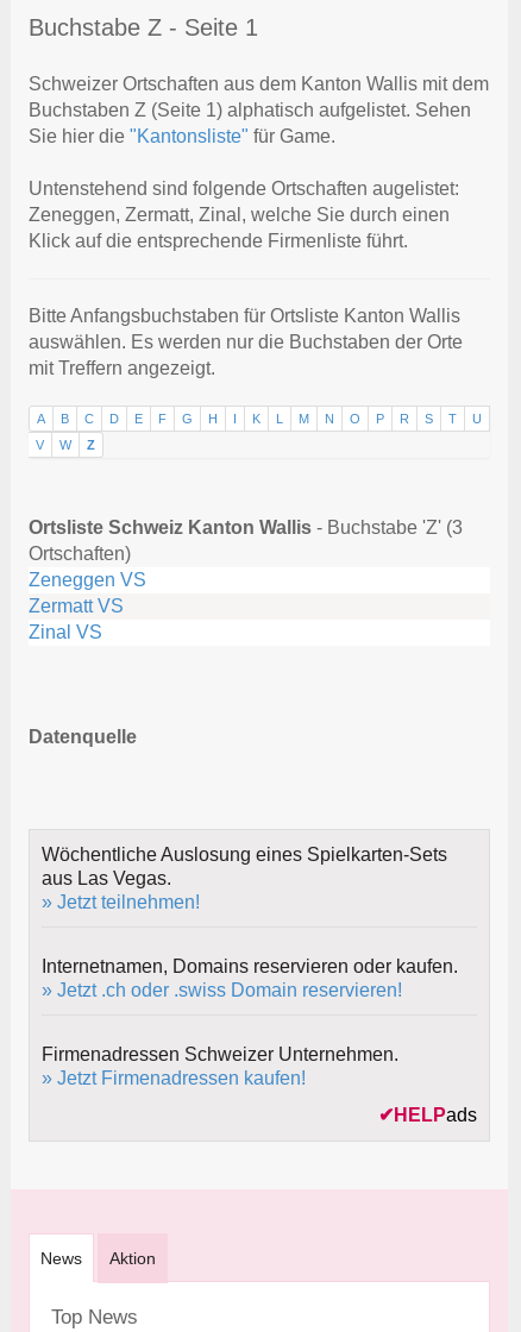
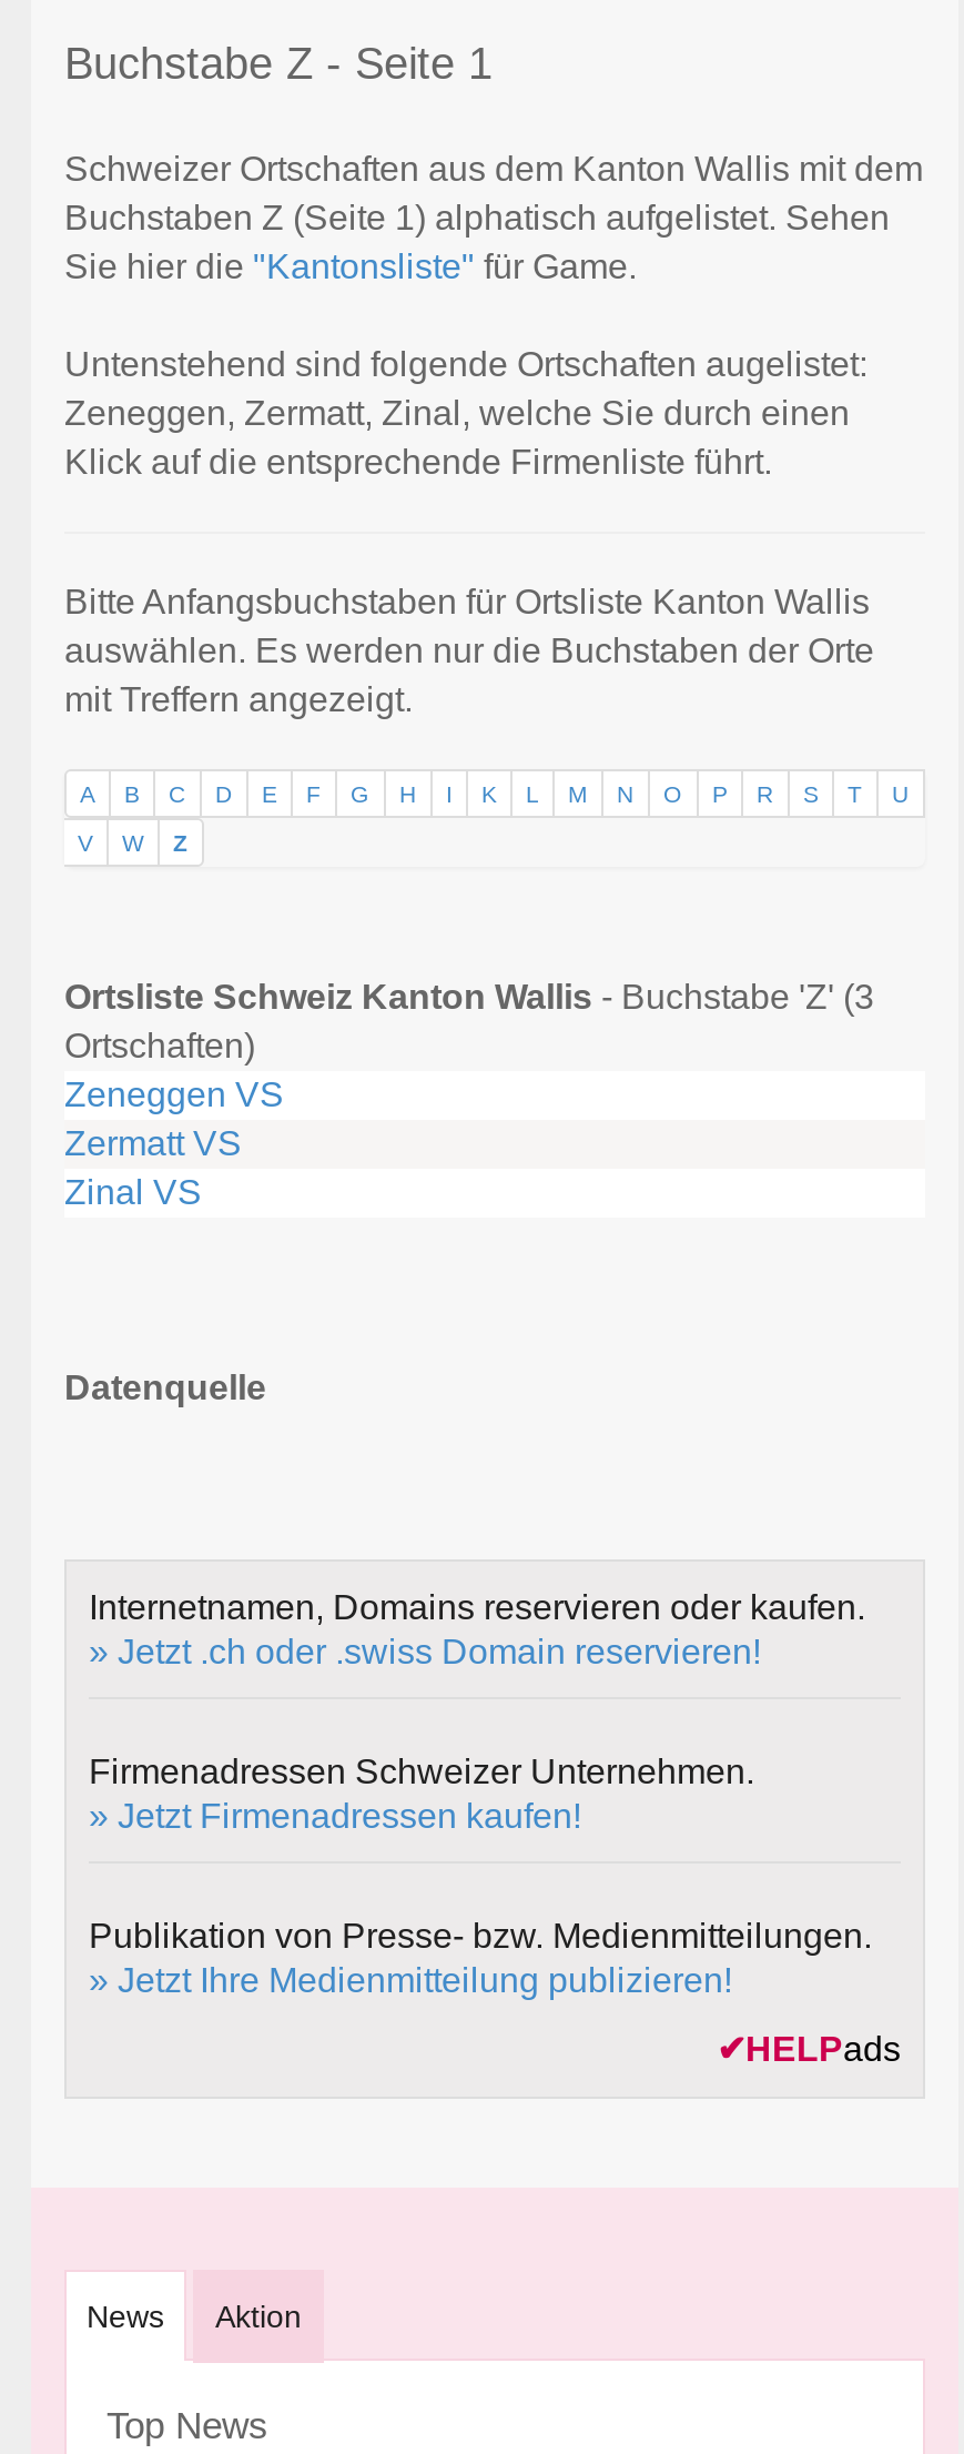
[42,844,447,912] Wöchentliche Auslosung eines Spielkarten-Sets | aus Las Vegas. | » Jetzt teilnehmen! -> none
moved [42,956,458,1088] -> [89,1588,865,1835]: Internetnamen, Domains reservieren oder kaufen. | » Jetzt .ch oder .swiss Domain reservieren! | Firmenadressen Schweizer Unternehmen. | » Jetzt Firmenadressen kaufen!
none -> [89,1917,872,1999] Publikation von Presse- bzw. Medienmitteilungen. | » Jetzt Ihre Medienmitteilung publizieren!

